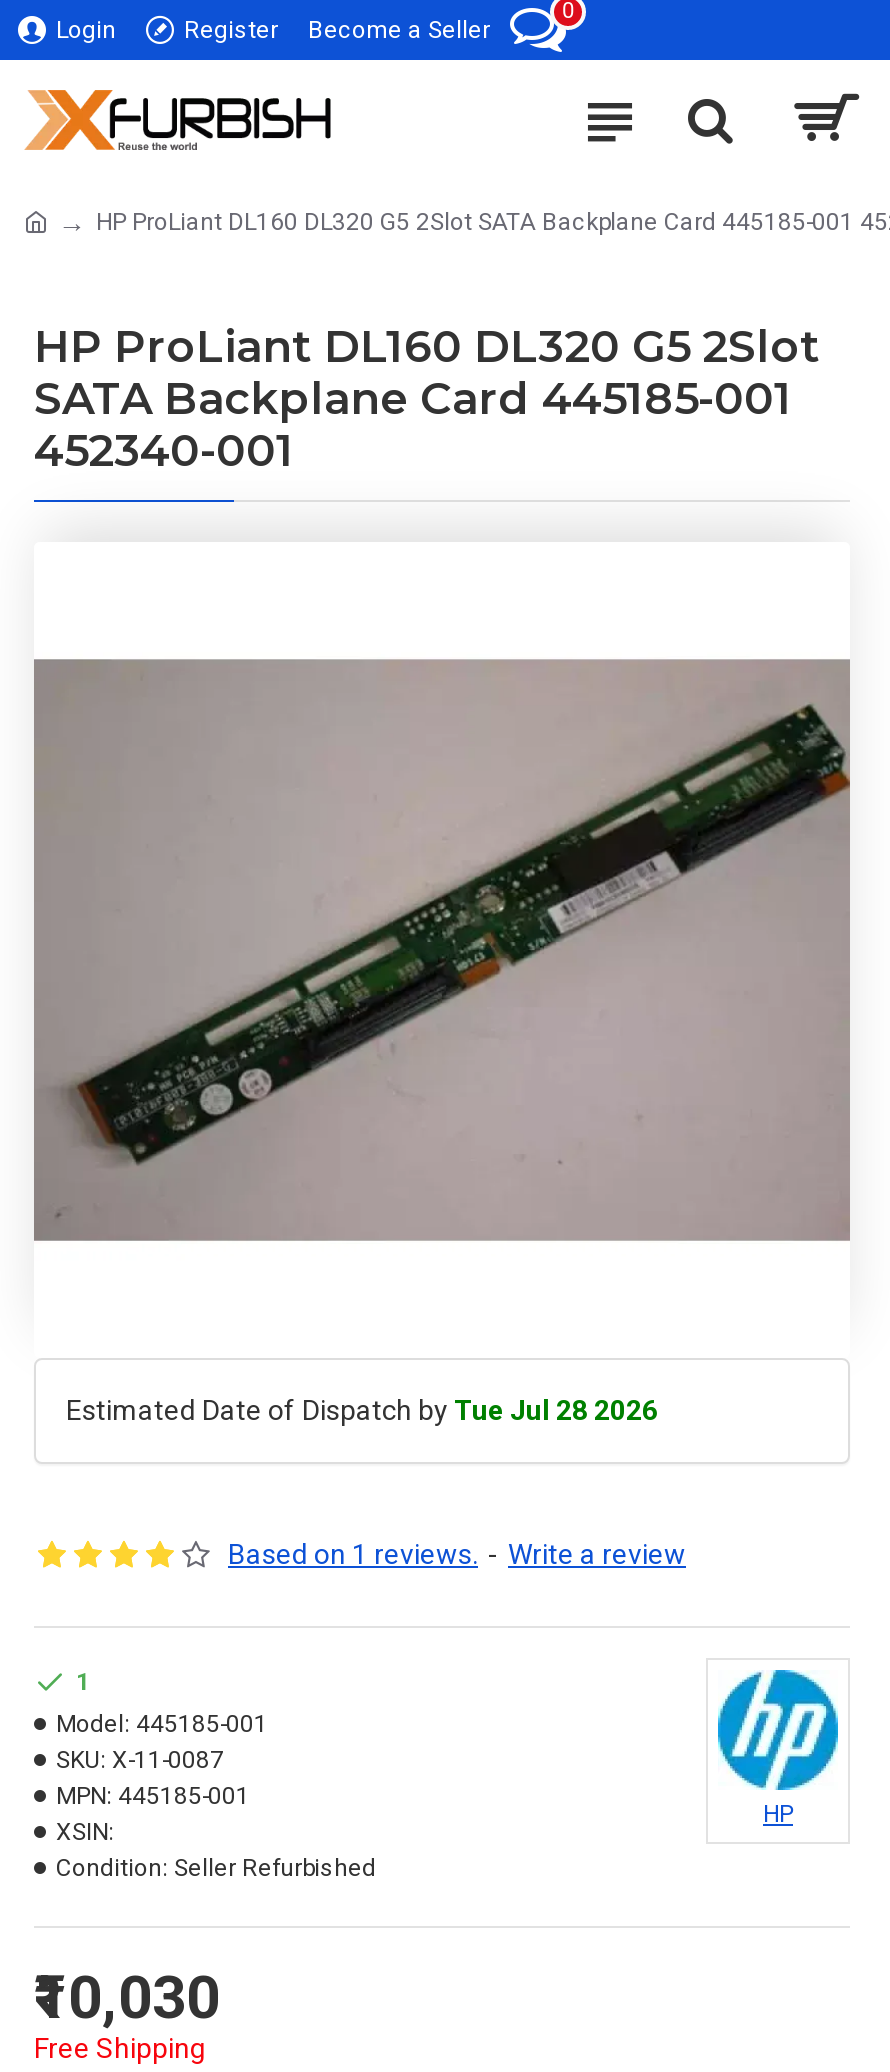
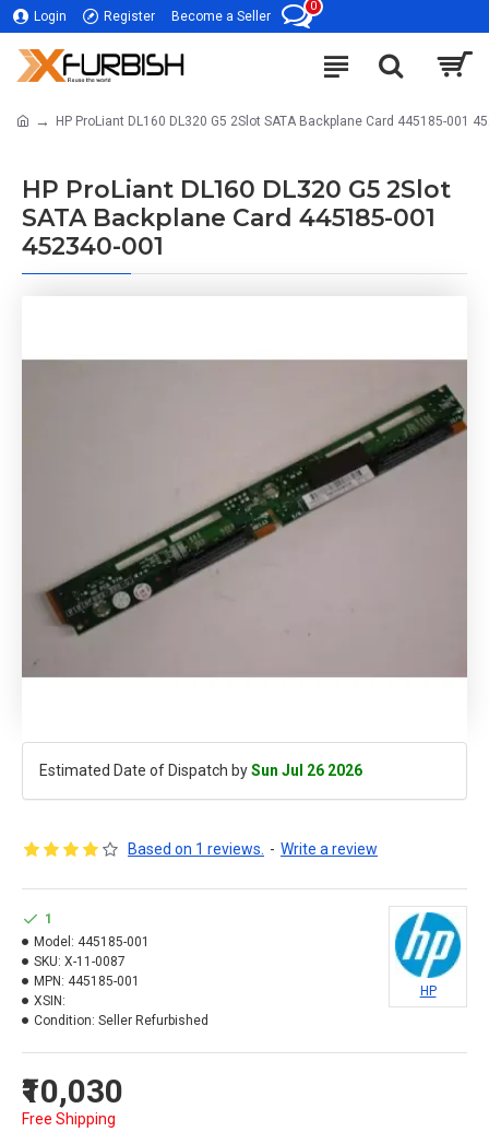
[66,1394,658,1426] Estimated Date of Dispatch by Tue Jul 28 2026 -> [39,762,362,779] Estimated Date of Dispatch by Sun Jul 26 2026

